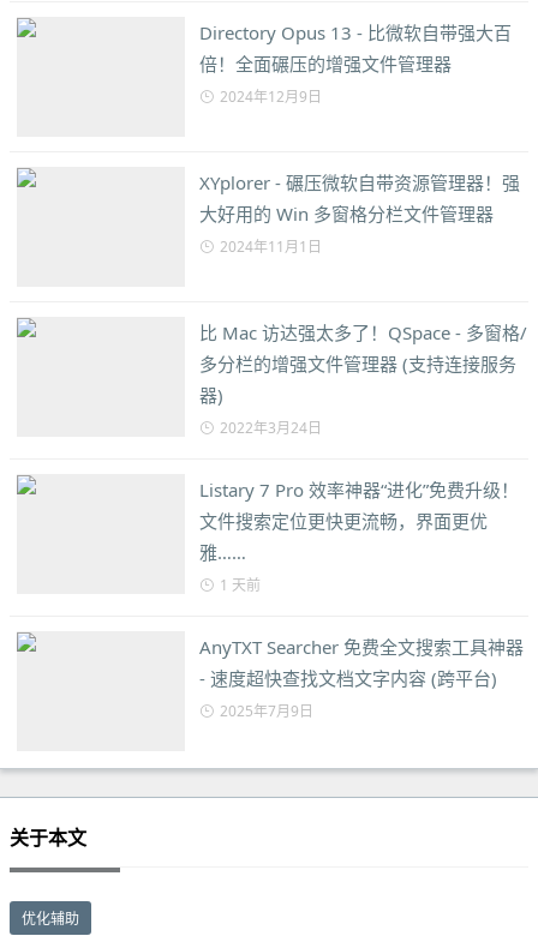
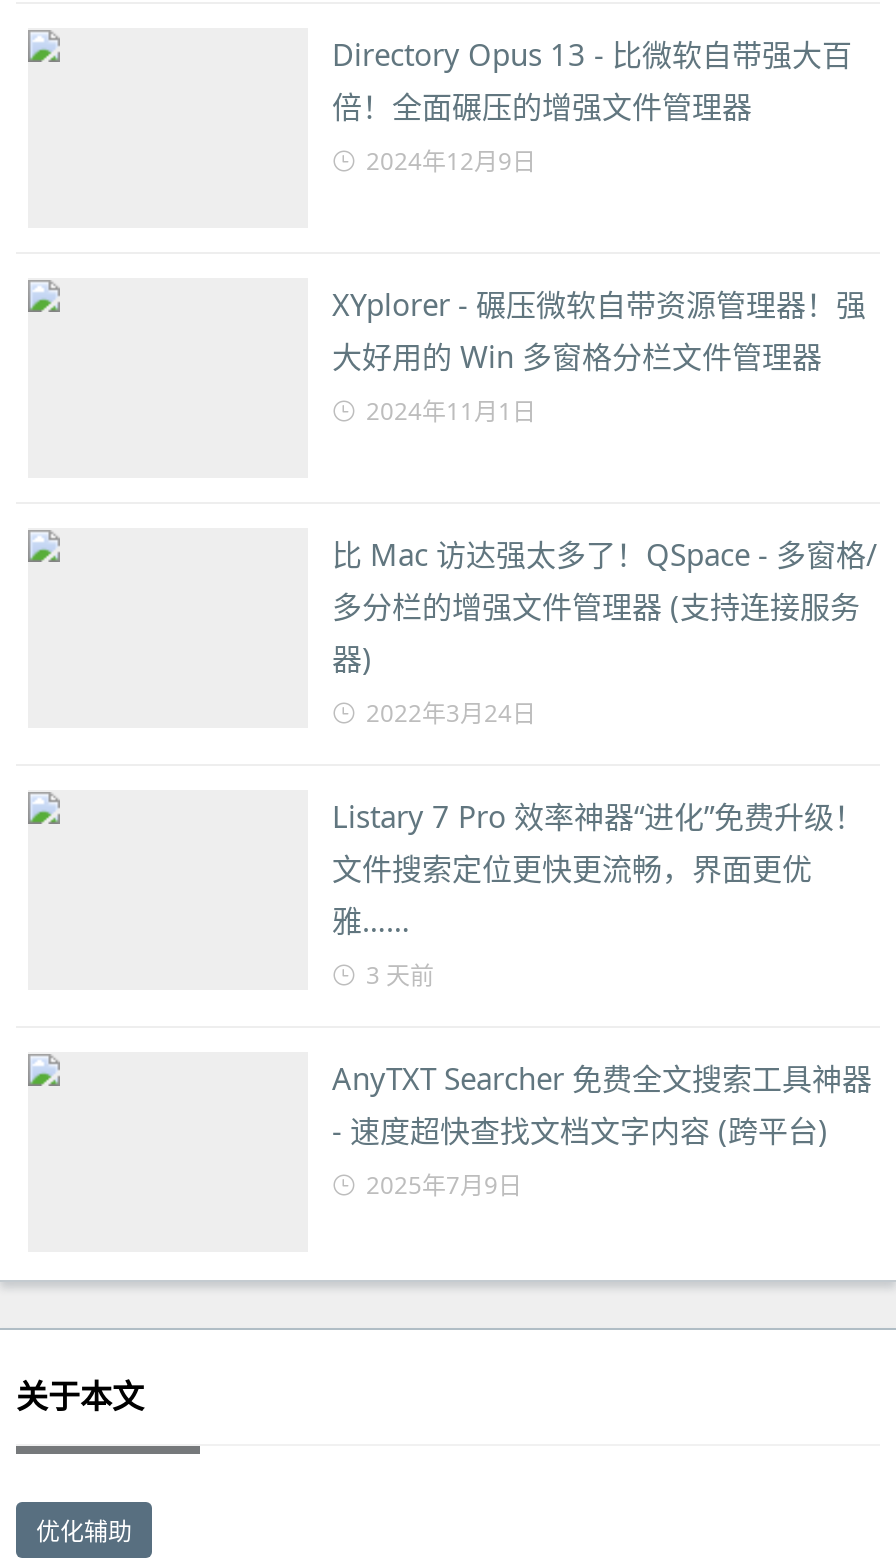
[220,575,261,596] 1 天前 -> [366,959,434,993] 3 天前

